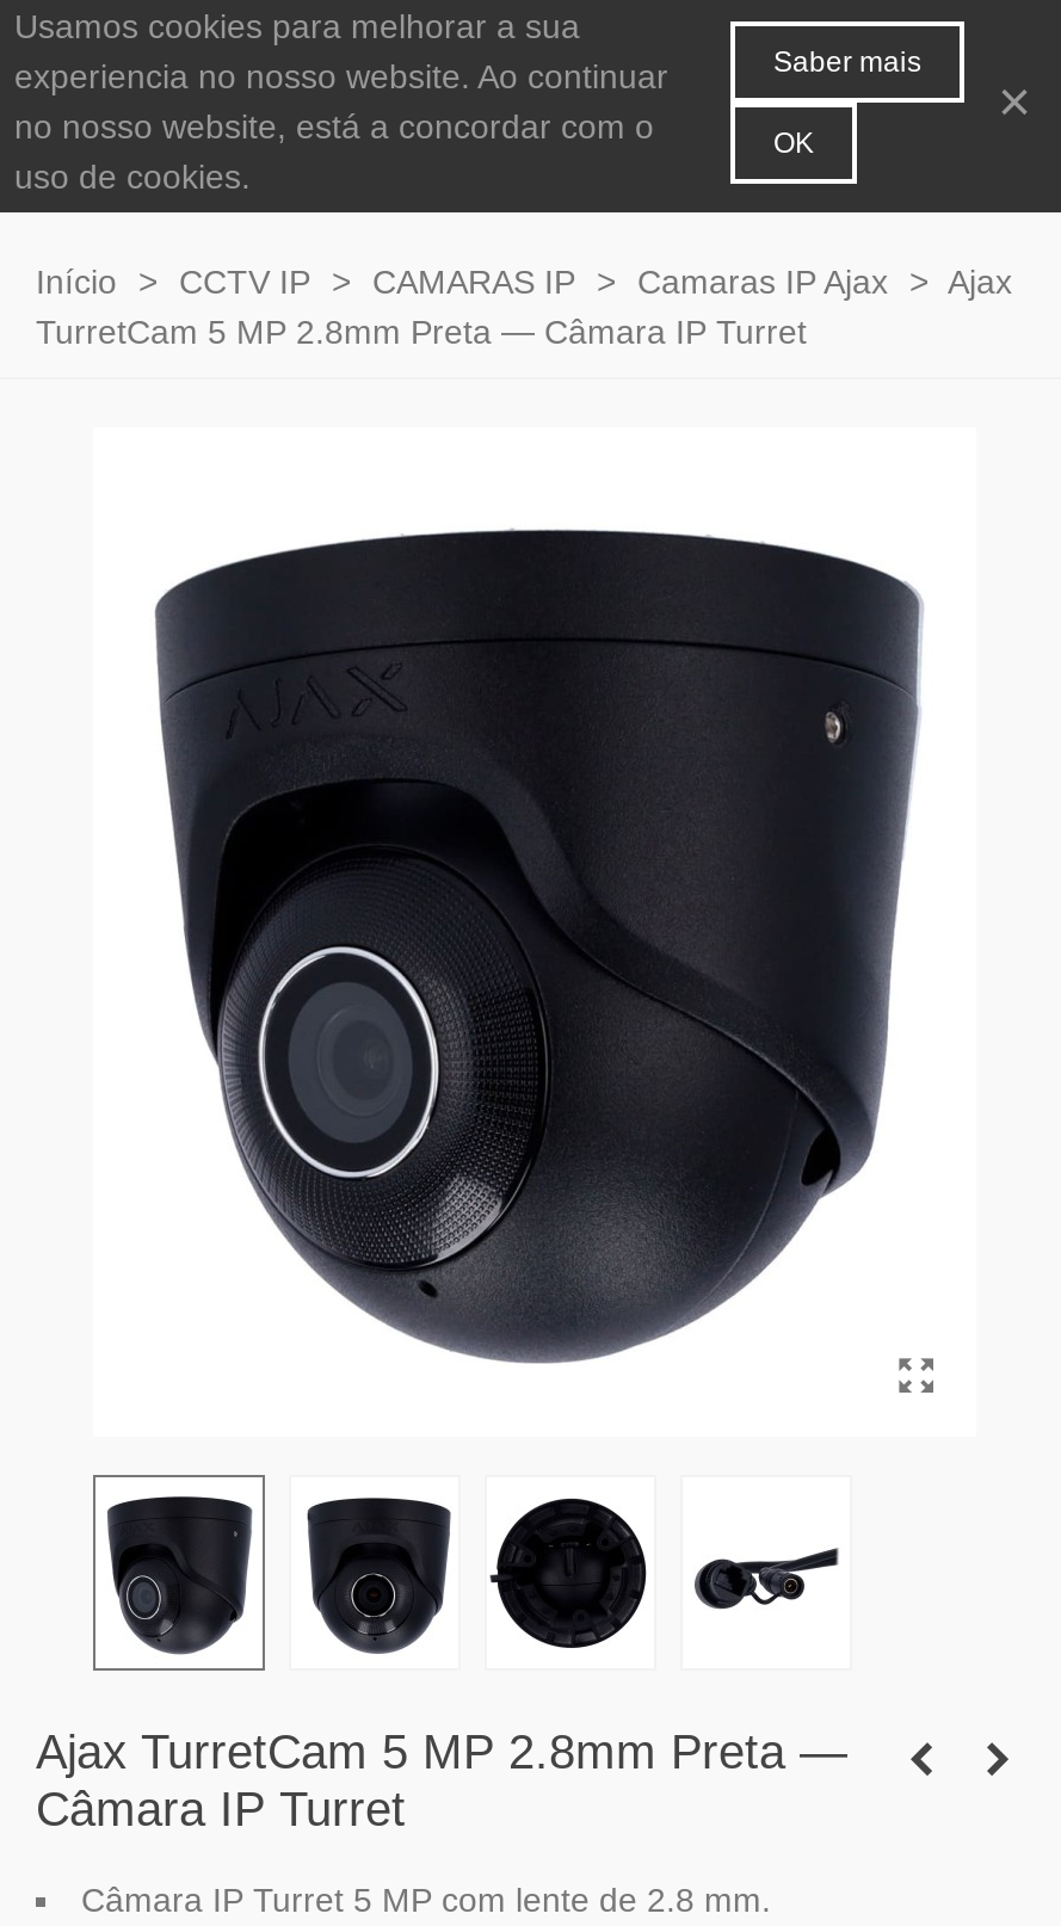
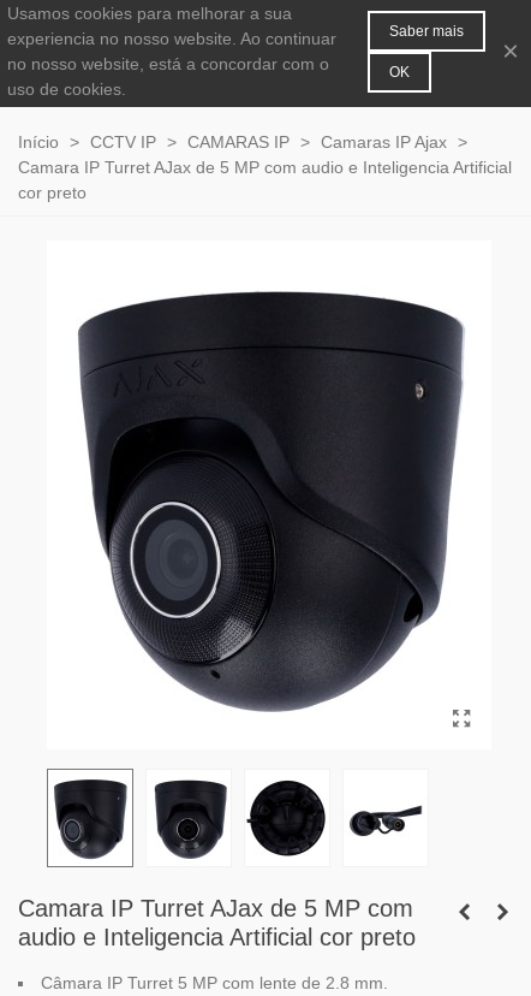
[36,263,1012,351] Início > CCTV IP > CAMARAS IP > Camaras IP Ajax > Ajax | TurretCam 5 MP 2.8mm Preta — Câmara IP Turret -> [18,132,512,202] Início > CCTV IP > CAMARAS IP > Camaras IP Ajax > | Camara IP Turret AJax de 5 MP com audio e Inteligencia Artificial | cor preto
[36,1726,847,1835] Ajax TurretCam 5 MP 2.8mm Preta — | Câmara IP Turret -> [18,895,416,950] Camara IP Turret AJax de 5 MP com | audio e Inteligencia Artificial cor preto

